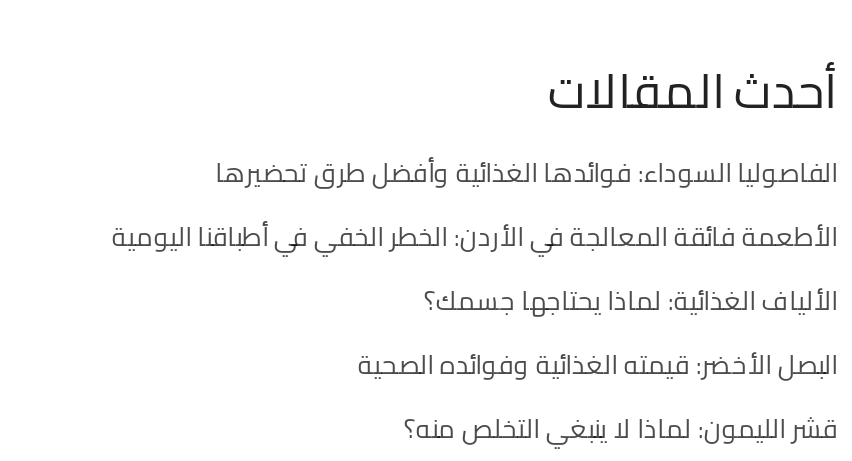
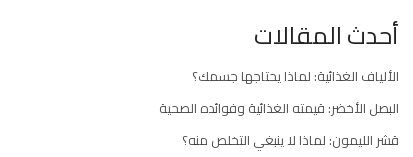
[112,148,838,260] الفاصوليا السوداء: فوائدها الغذائية وأفضل طرق تحضيرها | الأطعمة فائقة المعالجة في الأردن: الخطر الخفي في أطباقنا اليومية -> none

